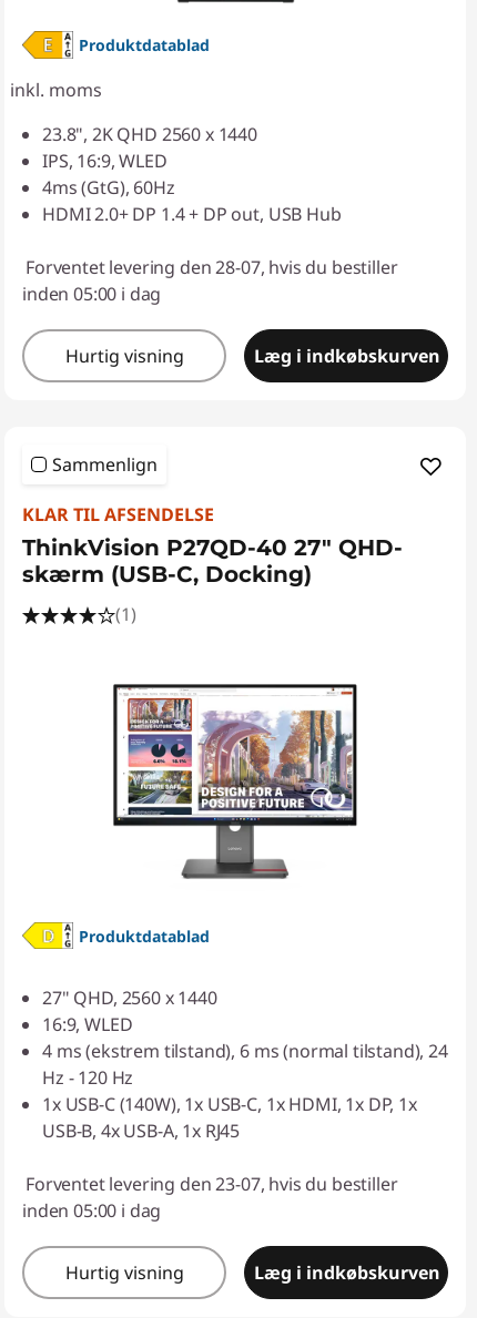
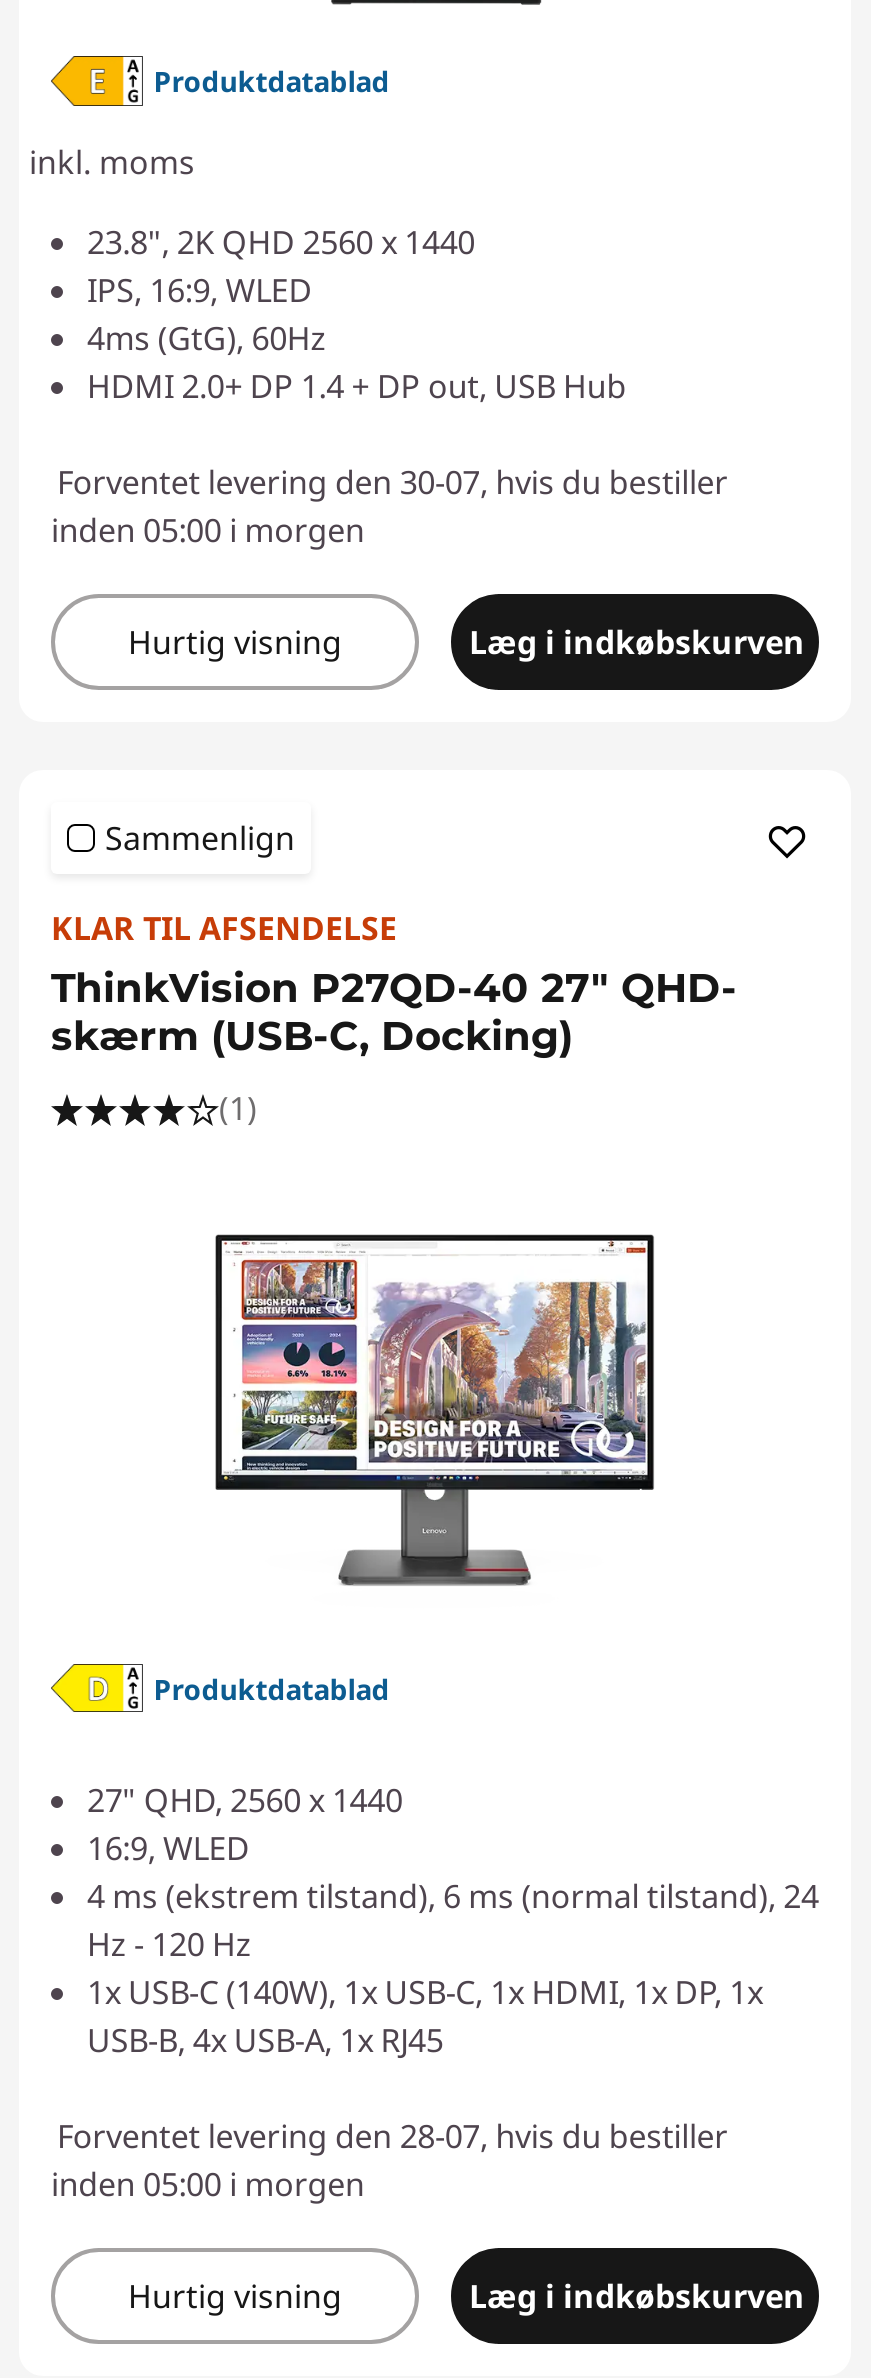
none -> [57,459,728,503] Forventet levering den 30-07, hvis du bestiller
moved [26,255,398,279] -> [57,2115,728,2159]: Forventet levering den 28-07, hvis du bestiller
[22,281,161,306] inden 05:00 i dag -> [51,507,365,551] inden 05:00 i morgen
[26,1172,398,1197] Forventet levering den 23-07, hvis du bestiller -> none
[22,1199,161,1223] inden 05:00 i dag -> [51,2163,365,2207] inden 05:00 i morgen

